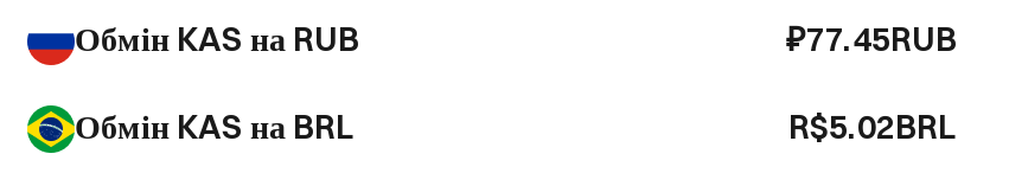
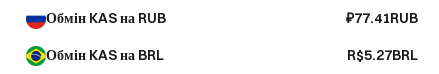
[786,18,957,60] ₽77.45RUB -> [346,9,418,27] ₽77.41RUB
[788,105,957,148] R$5.02BRL -> [347,46,418,64] R$5.27BRL

